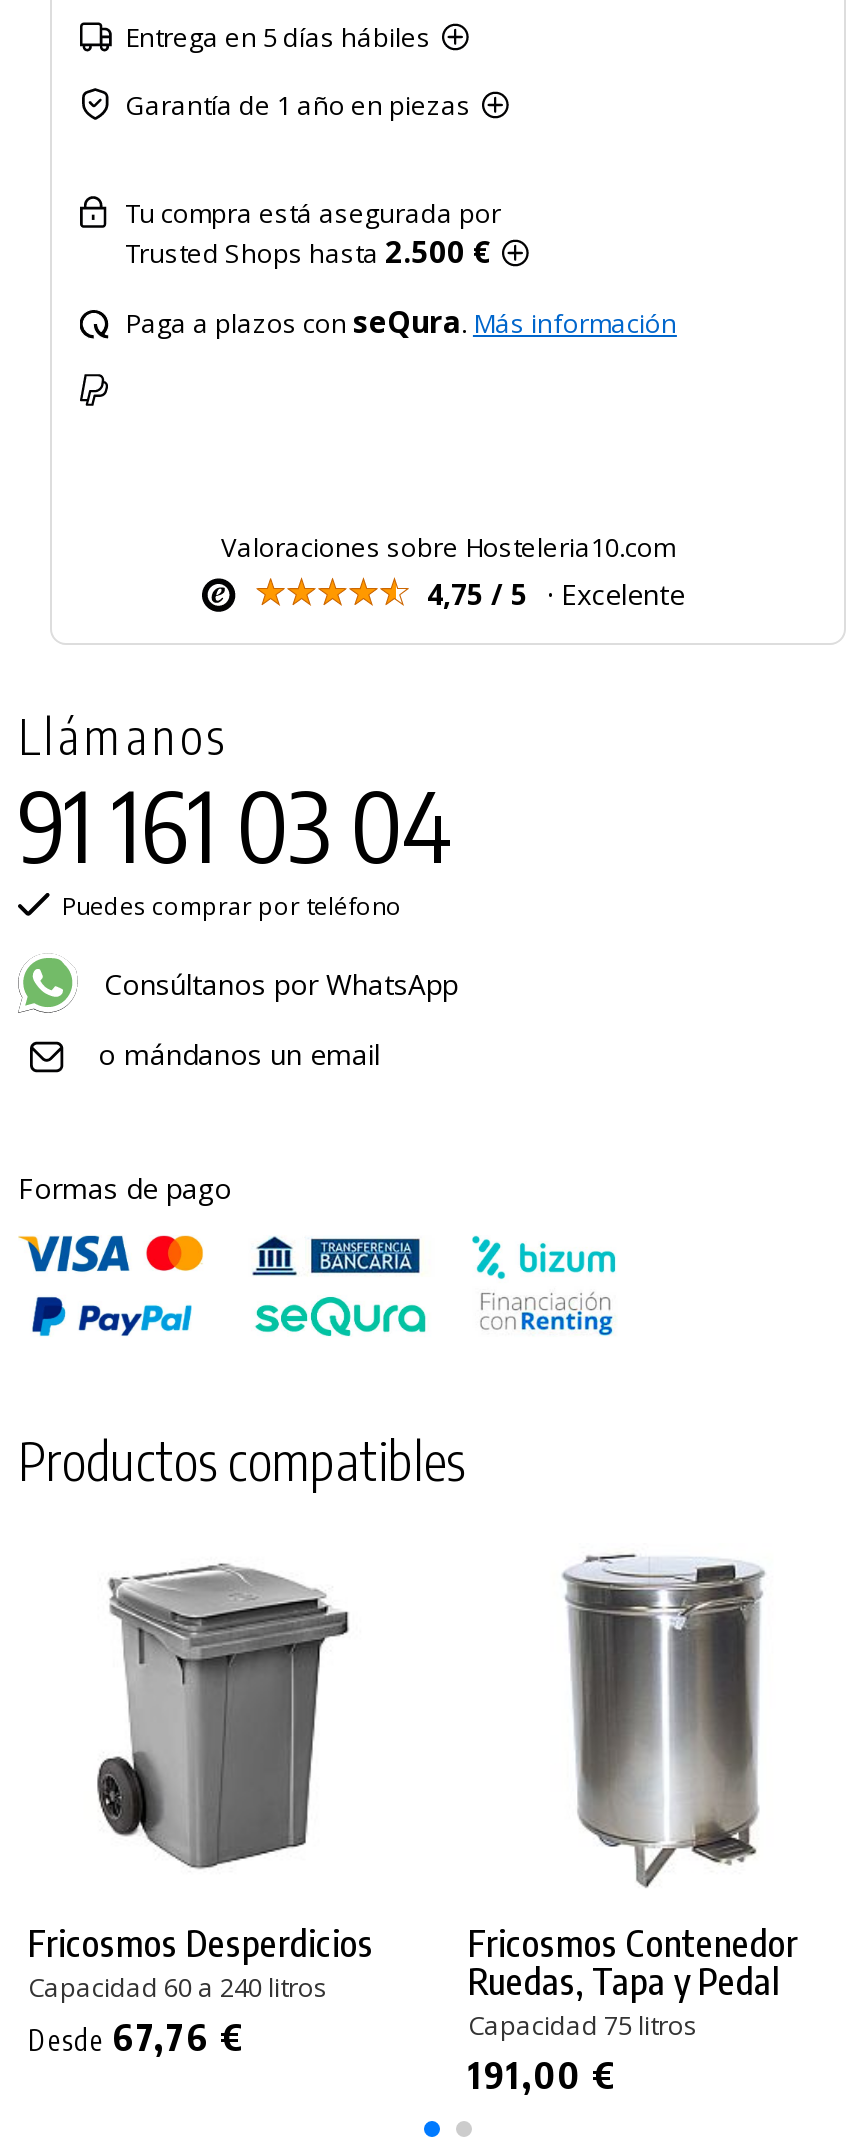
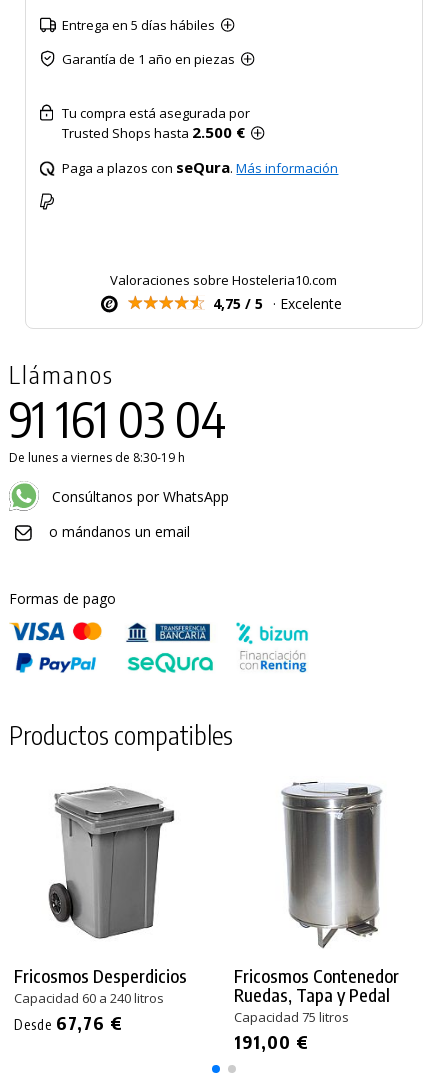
[62,888,402,922] Puedes comprar por teléfono -> [9,449,185,466] De lunes a viernes de 8:30-19 h

